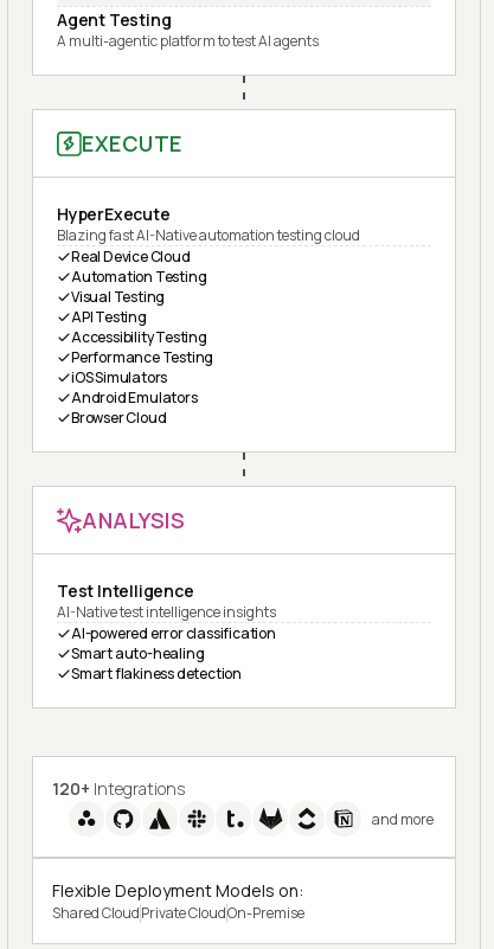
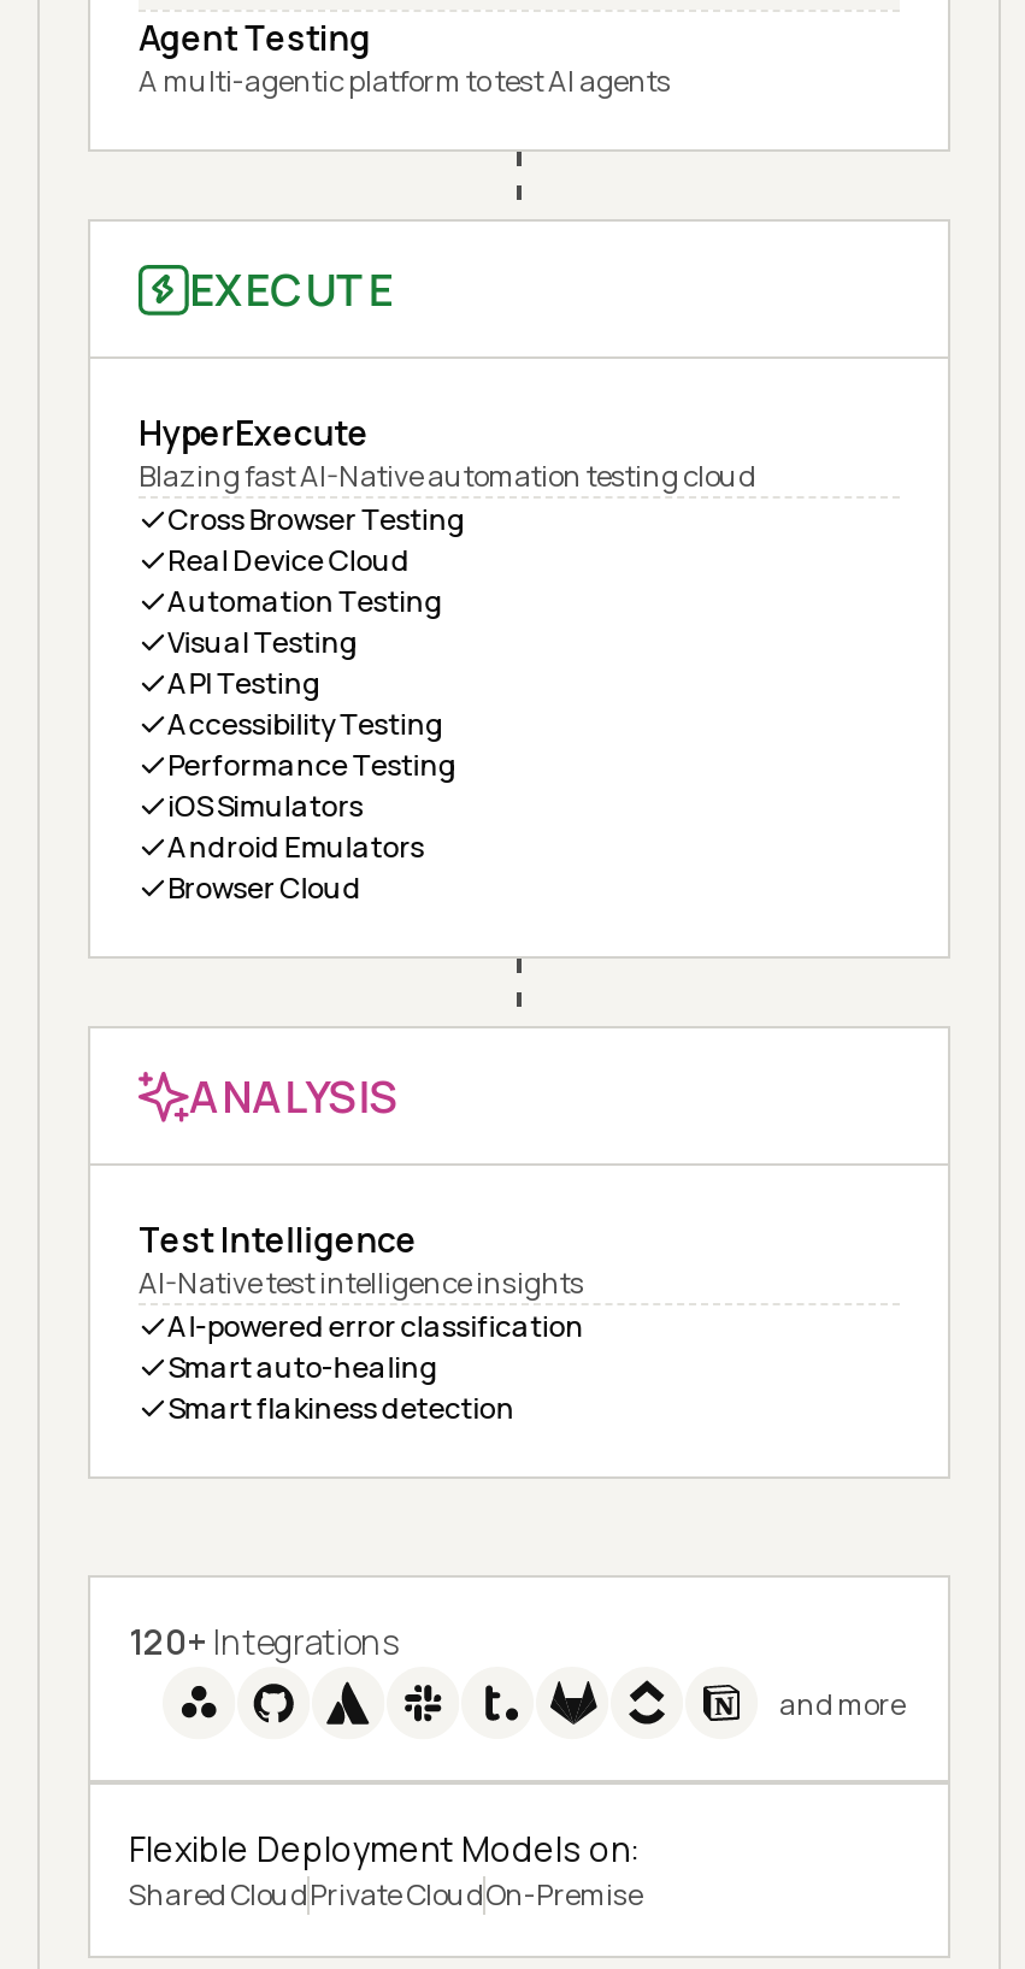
none -> [167,499,466,540] Cross Browser Testing

